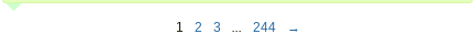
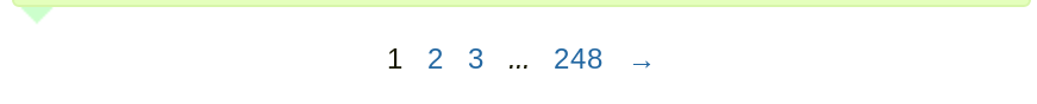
[252,20,275,35] 244 -> [554,43,604,76] 248

